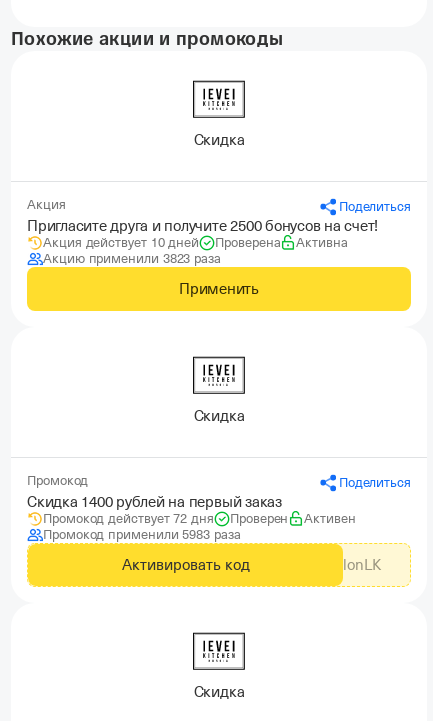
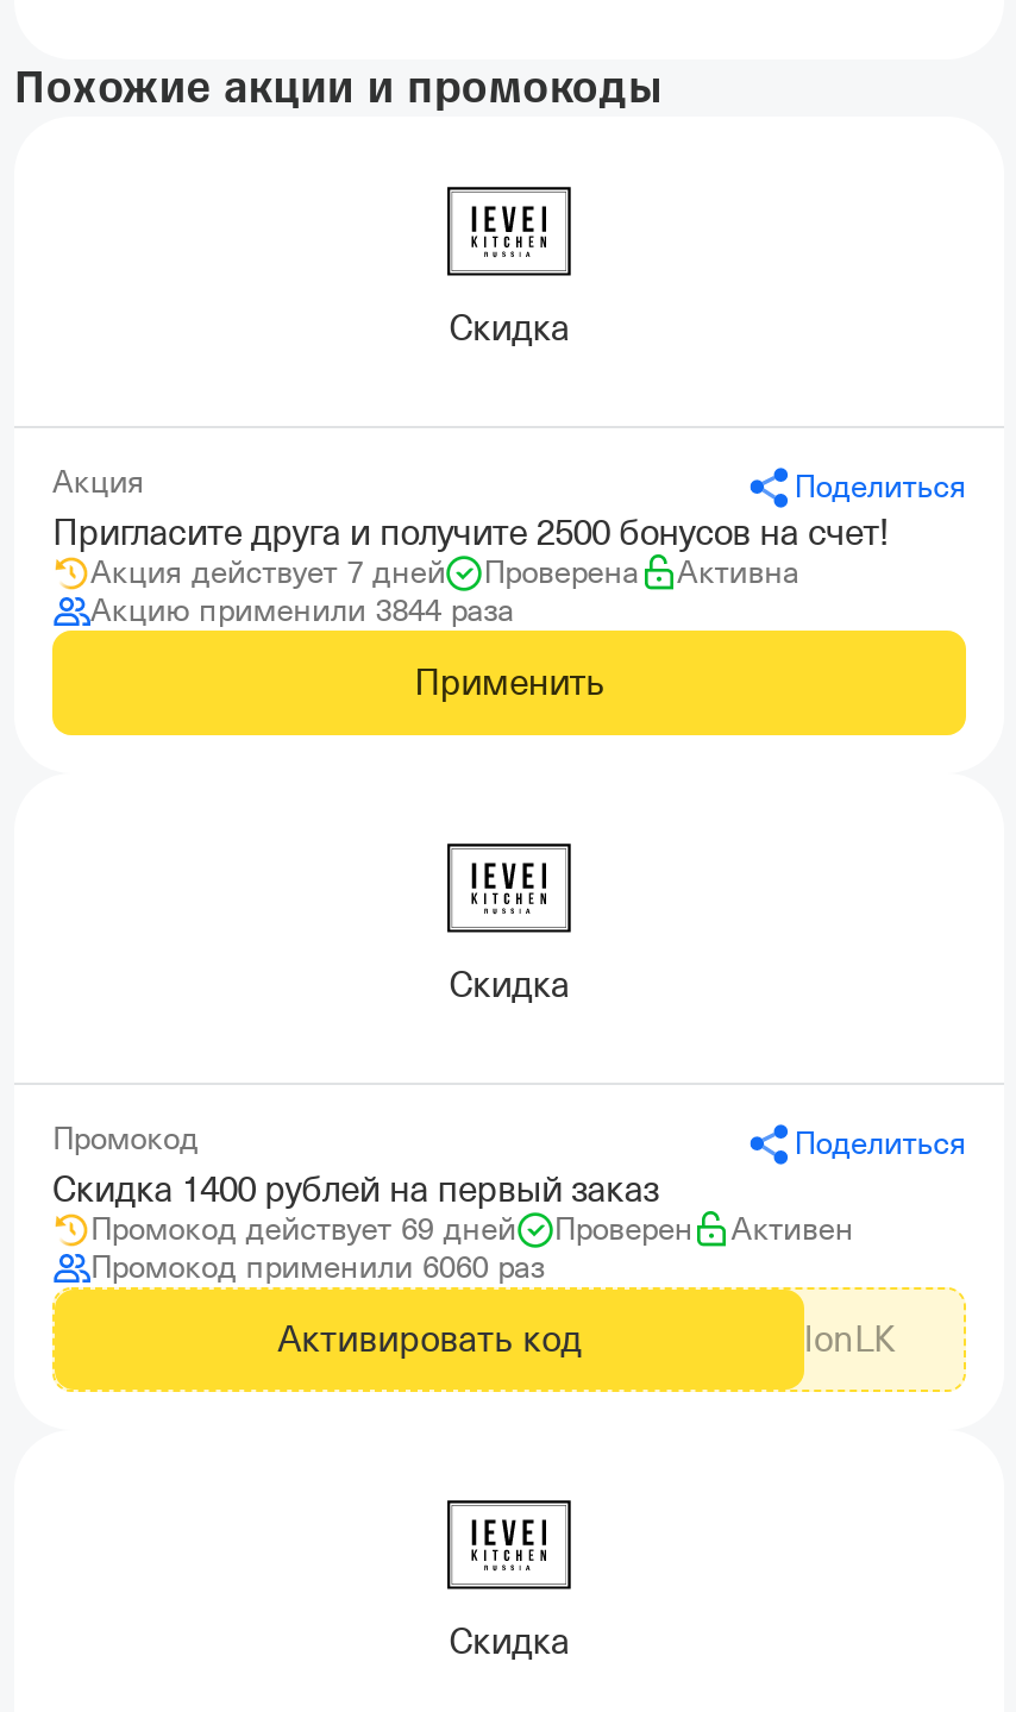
[43,235,199,250] Акция действует 10 дней -> [90,554,445,590] Акция действует 7 дней
[43,251,221,266] Акцию применили 3823 раза -> [90,592,514,628] Акцию применили 3844 раза
[43,511,214,526] Промокод действует 72 дня -> [90,1211,516,1247] Промокод действует 69 дней
[43,527,241,542] Промокод применили 5983 раза -> [90,1249,544,1285] Промокод применили 6060 раз

